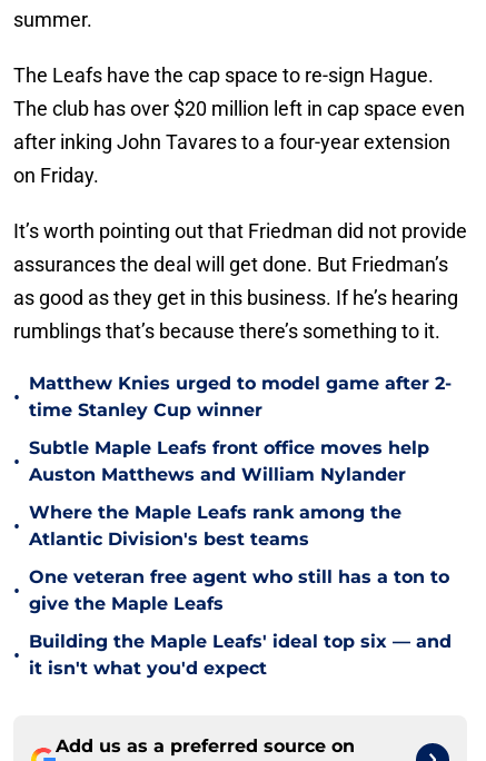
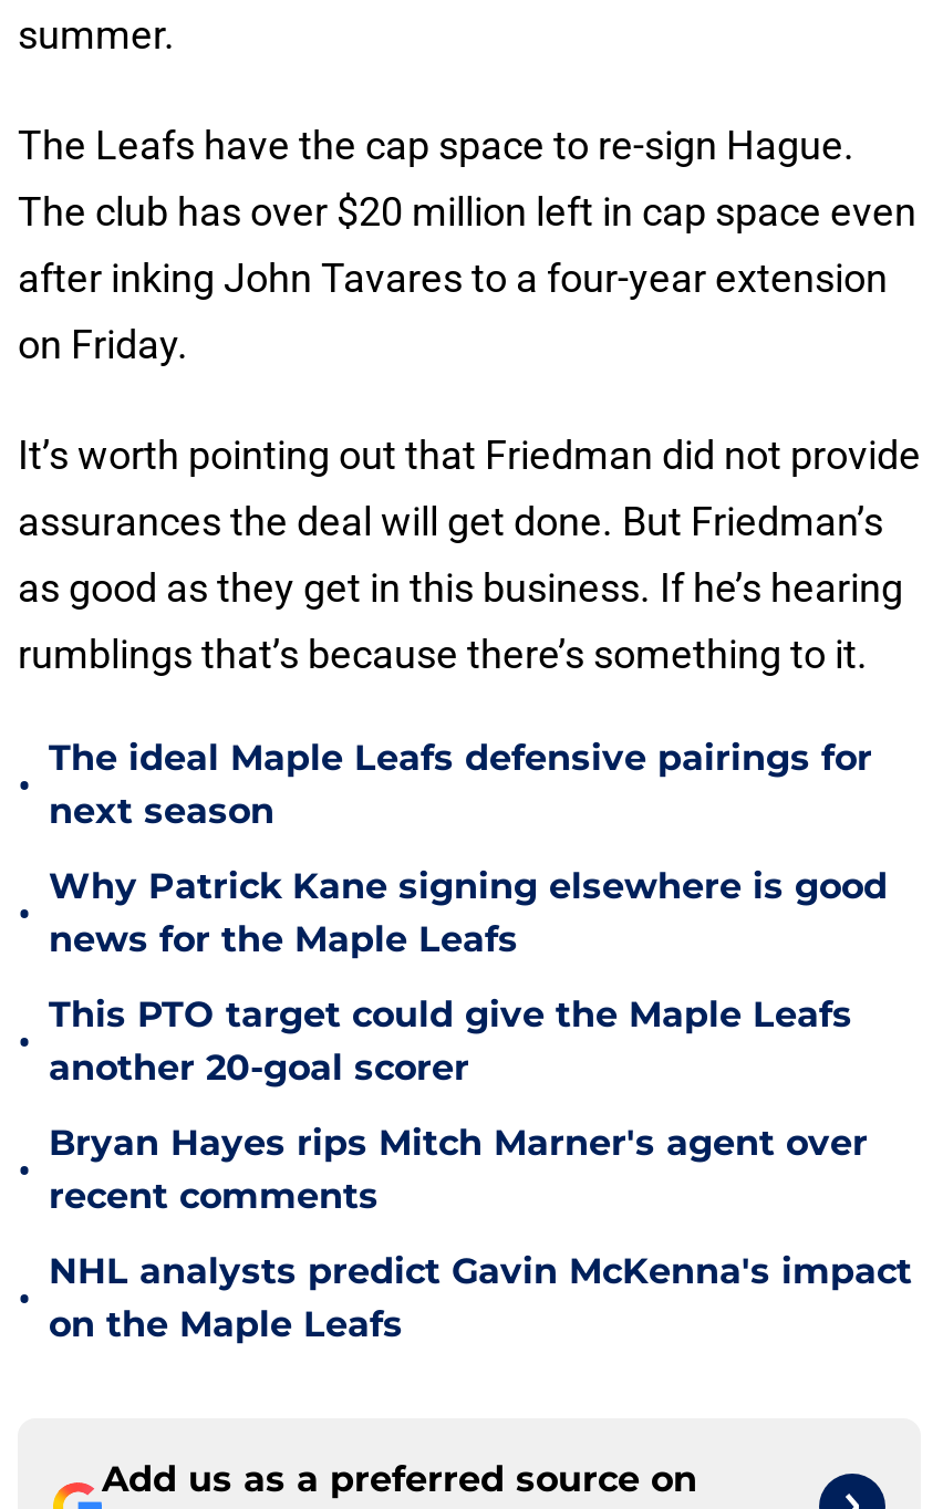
[29,373,452,421] Matthew Knies urged to model game after 2- | time Stanley Cup winner -> [49,737,872,832] The ideal Maple Leafs defensive pairings for | next season
[29,437,429,485] Subtle Maple Leafs front office moves help | Auston Matthews and William Nylander -> [49,865,888,960] Why Patrick Kane signing elsewhere is good | news for the Maple Leafs
[29,502,401,550] Where the Maple Leafs rank among the | Atlantic Division's best teams -> [49,993,852,1089] This PTO target could give the Maple Leafs | another 20-goal scorer
[29,566,449,614] One veteran free agent who still has a ton to | give the Maple Leafs -> [49,1122,868,1217] Bryan Hayes rips Mitch Marner's agent over | recent comments
[29,631,452,679] Building the Maple Leafs' ideal top six — and | it isn't what you'd expect -> [49,1250,912,1345] NHL analysts predict Gavin McKenna's impact | on the Maple Leafs

